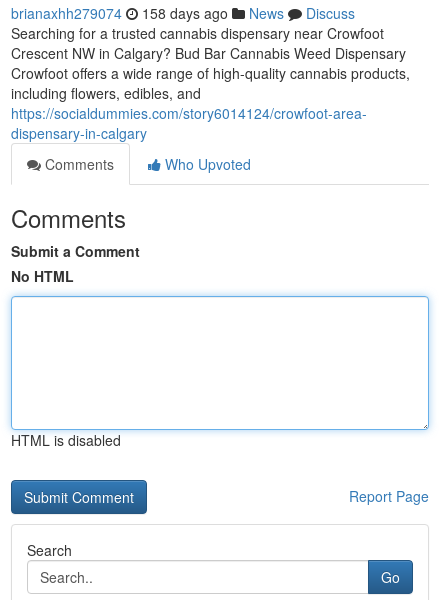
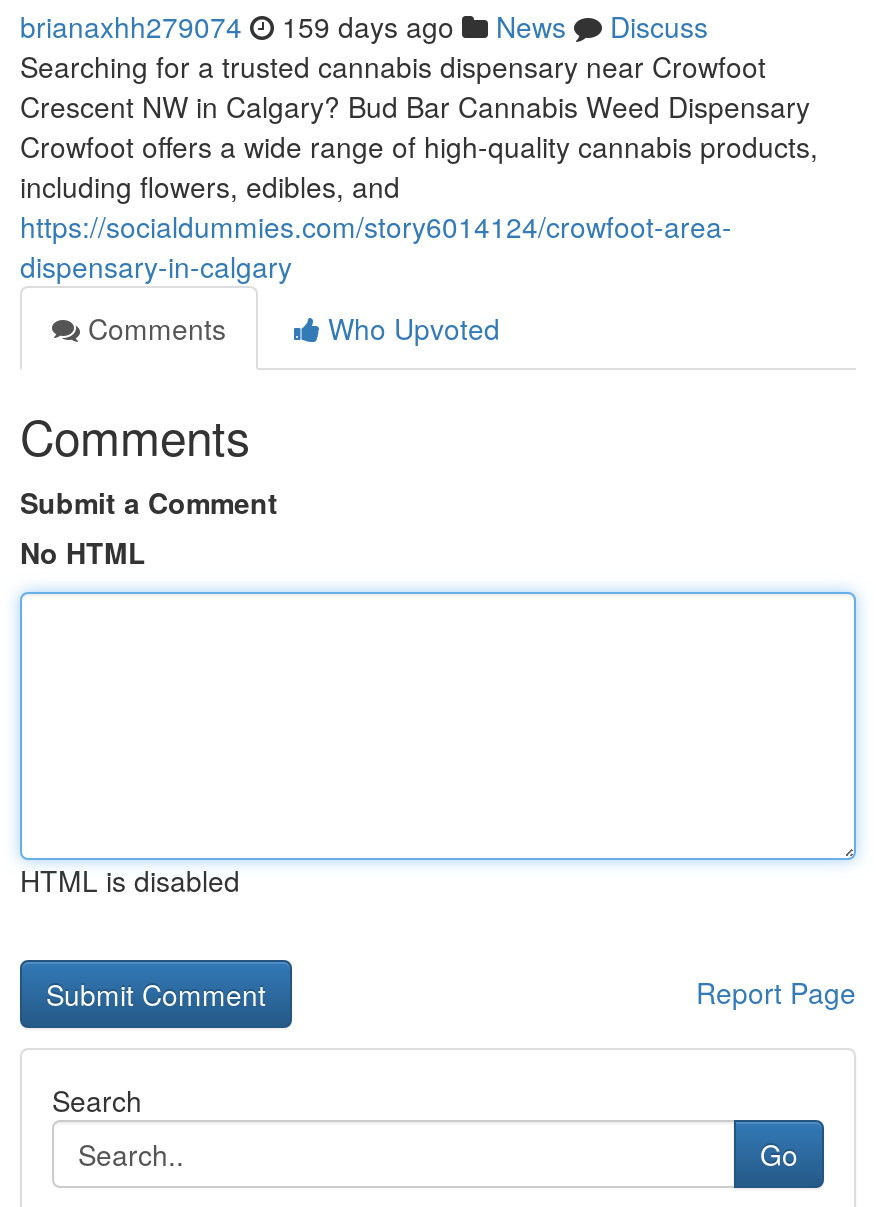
[11,3,355,23] brianaxhh279074 158 days ago News Discuss -> [20,6,708,46] brianaxhh279074 159 days ago News Discuss

